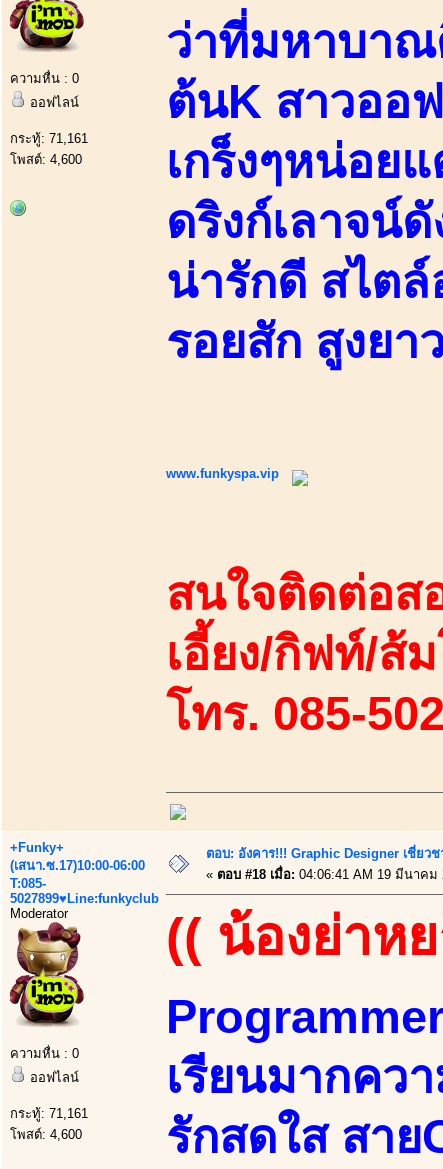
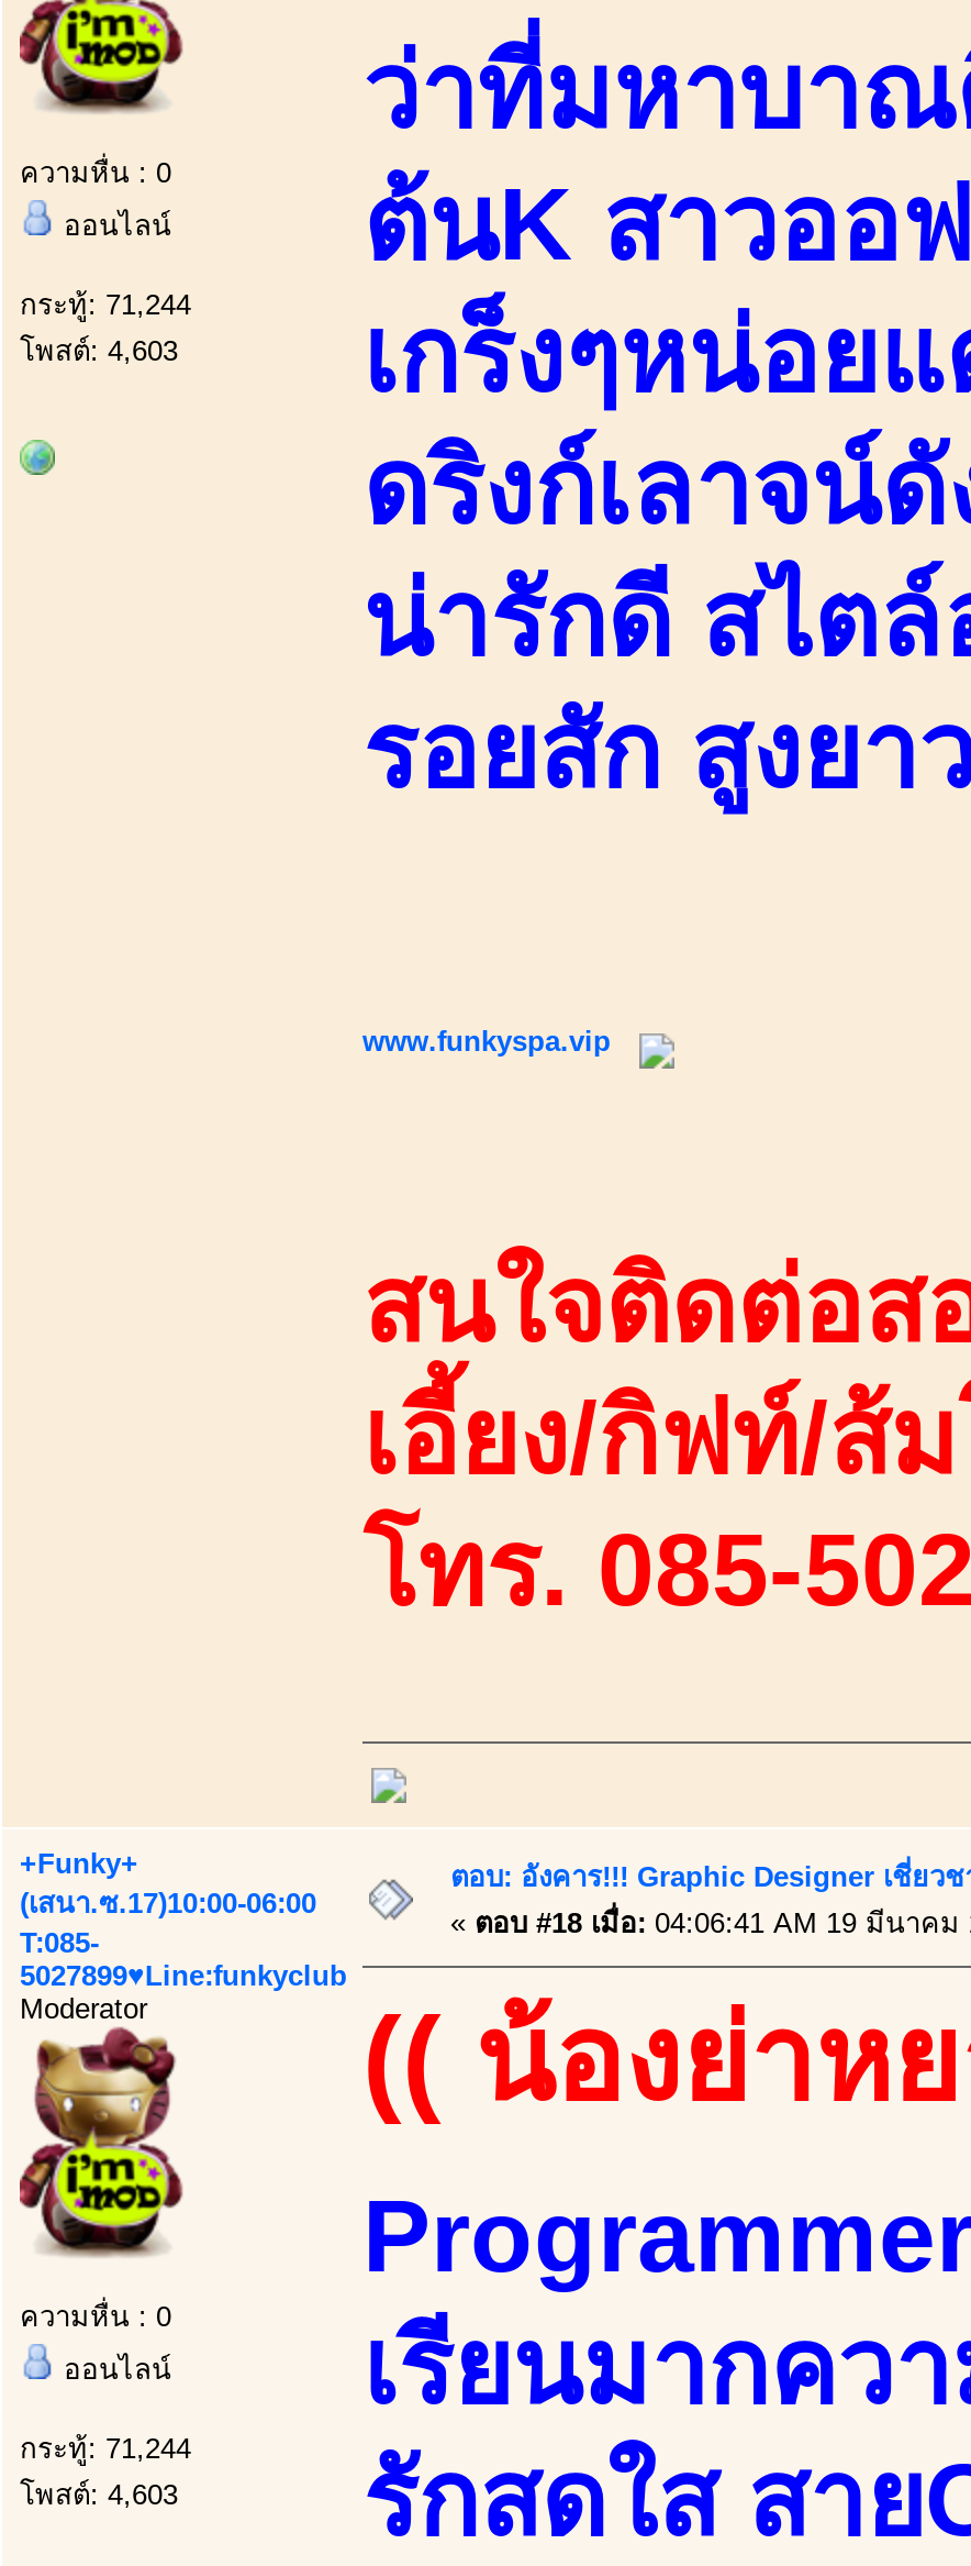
[26,95,79,110] ออฟไลน์ -> [55,208,171,241] ออนไลน์
[10,131,88,146] กระทู้: 71,161 -> [20,287,191,320] กระทู้: 71,244
[10,152,82,167] โพสต์: 4,600 -> [20,334,178,367] โพสต์: 4,603
[26,1070,79,1085] ออฟไลน์ -> [55,2352,171,2385] ออนไลน์
[10,1106,88,1121] กระทู้: 71,161 -> [20,2431,191,2464] กระทู้: 71,244
[10,1127,82,1142] โพสต์: 4,600 -> [20,2477,178,2510] โพสต์: 4,603

